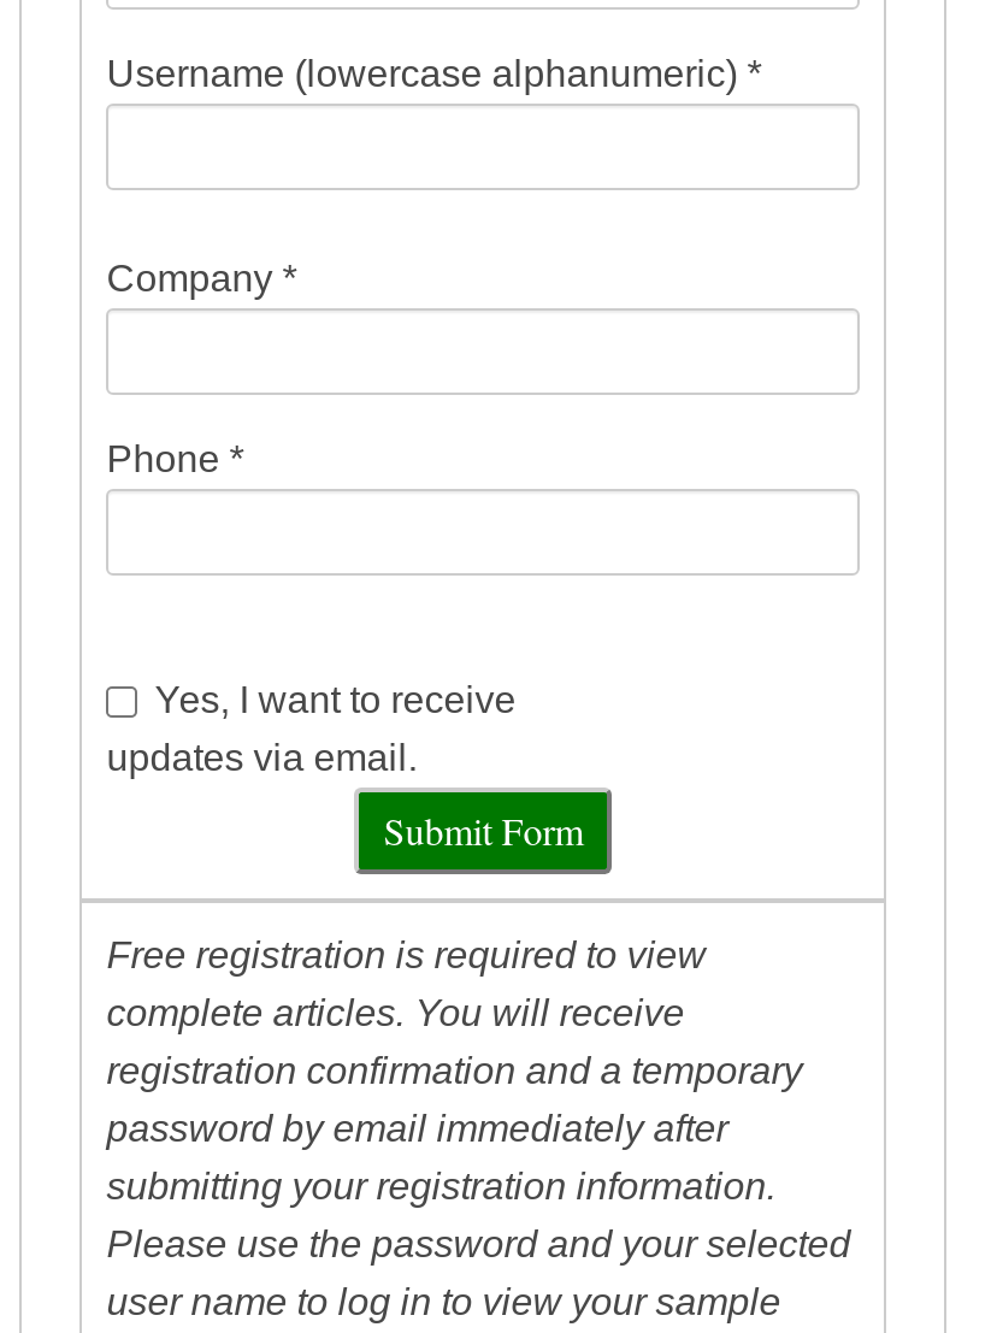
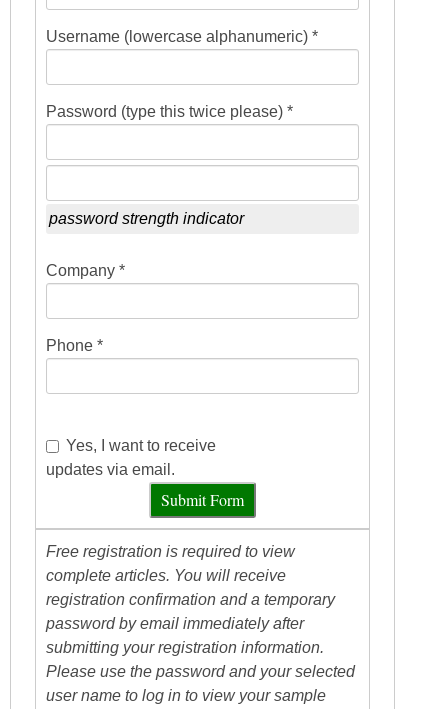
none -> [46,103,293,120] Password (type this twice please) *
none -> [49,210,244,227] password strength indicator

